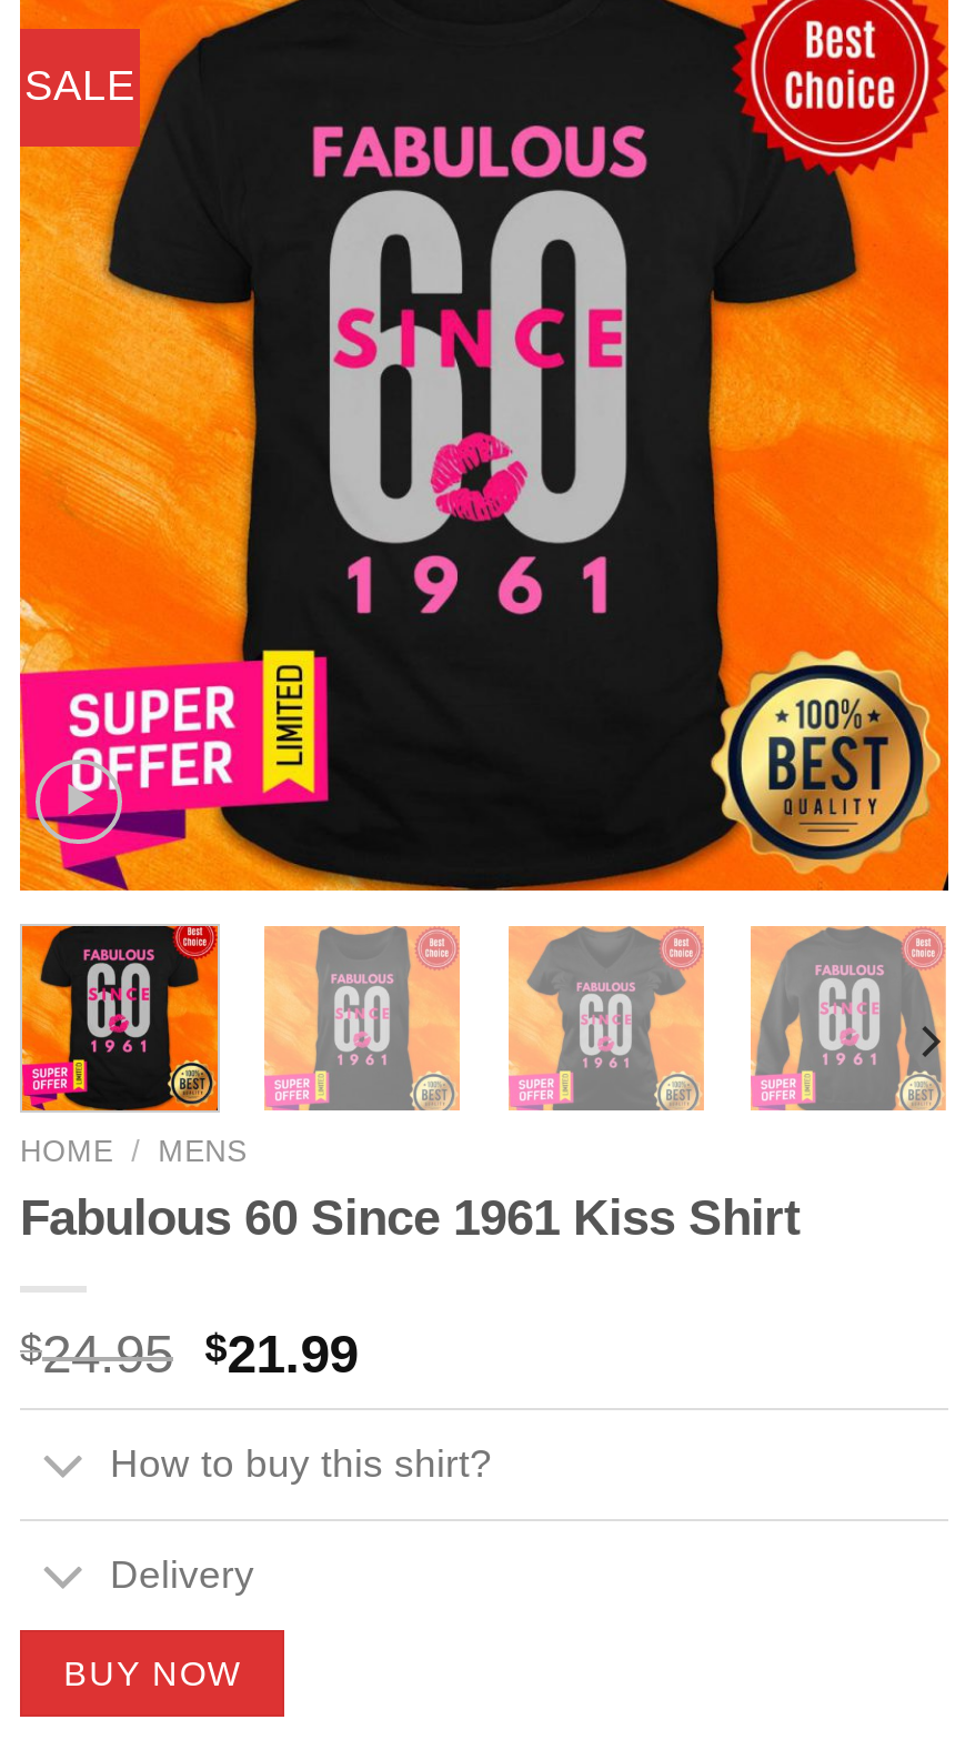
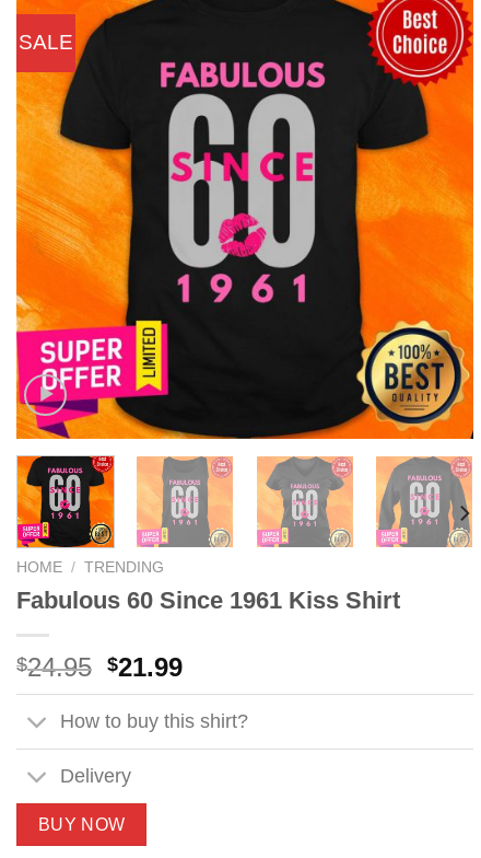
[20,1135,247,1168] HOME / MENS -> [16,559,164,576] HOME / TRENDING

